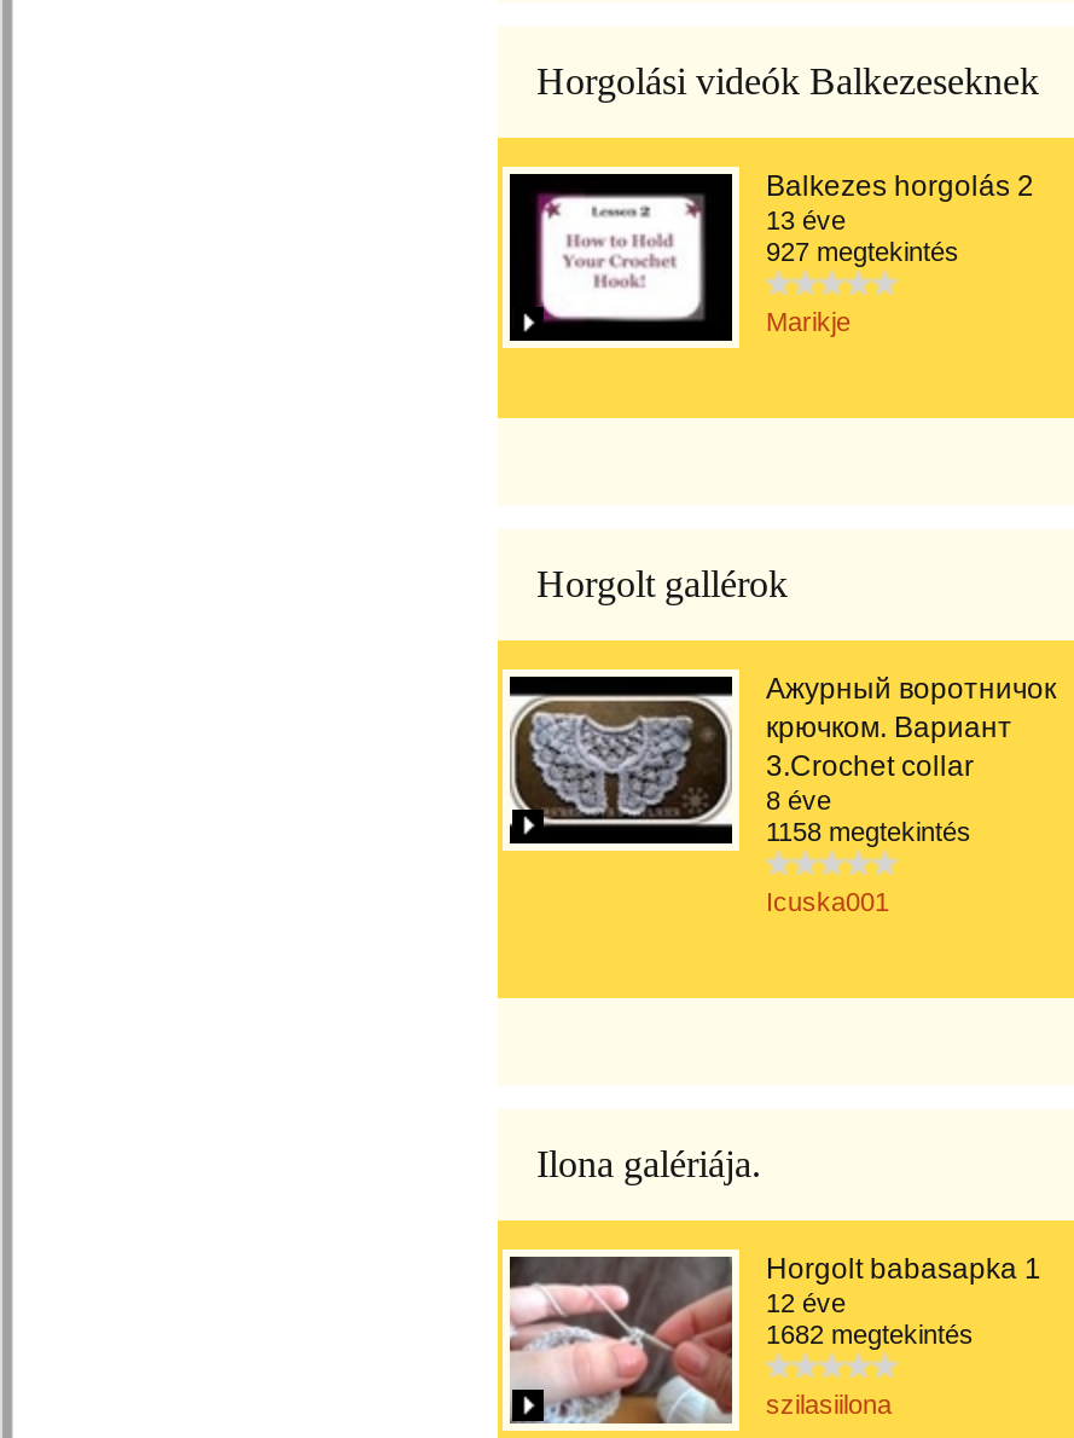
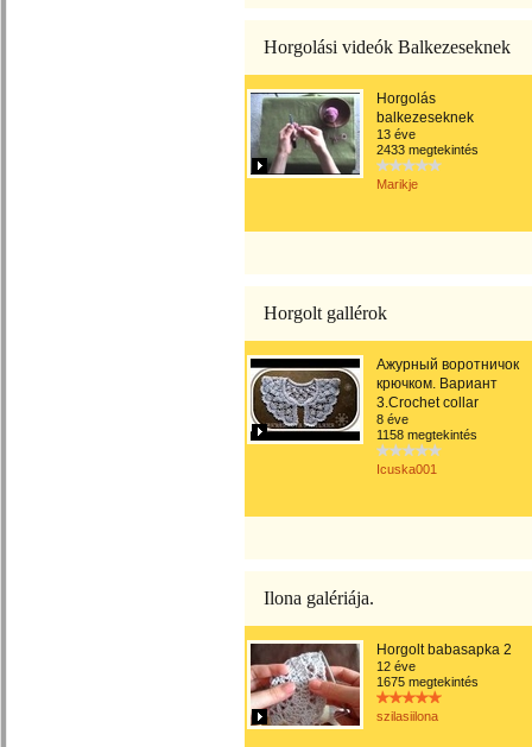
[503,169,1034,350] [image] | Balkezes horgolás 2 -> [246,90,474,197] [image] | Horgolás | balkezeseknek
[766,237,959,266] 927 megtekintés -> [376,143,479,157] 2433 megtekintés
[510,1252,1041,1423] [image] | Horgolt babasapka 1 -> [249,641,512,727] [image] | Horgolt babasapka 2
[766,1320,974,1349] 1682 megtekintés -> [376,675,479,689] 1675 megtekintés

